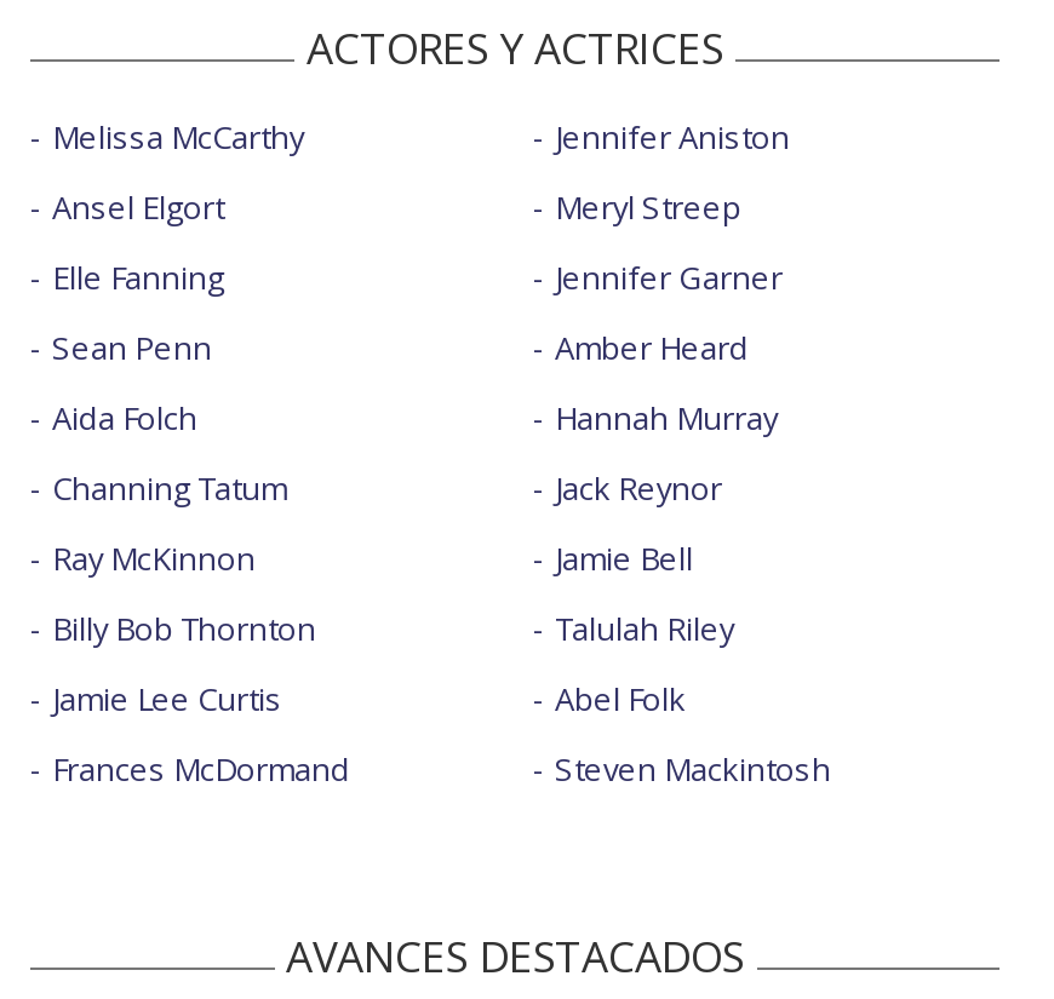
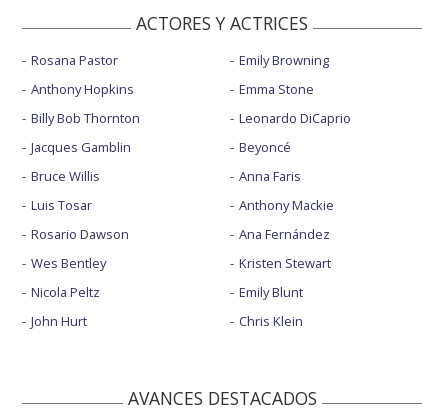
[52,116,304,581] Melissa McCarthy | Ansel Elgort | Elle Fanning | Sean Penn | Aida Folch | Channing Tatum | Ray McKinnon -> [31,51,134,98] Rosana Pastor | Anthony Hopkins
[555,116,831,792] Jennifer Aniston | Meryl Streep | Jennifer Garner | Amber Heard | Hannah Murray | Jack Reynor | Jamie Bell | Talulah Riley | Abel Folk | Steven Mackintosh -> [238,51,350,330] Emily Browning | Emma Stone | Leonardo DiCaprio | Beyoncé | Anna Faris | Anthony Mackie | Ana Fernández | Kristen Stewart | Emily Blunt | Chris Klein
moved [52,608,316,651] -> [31,109,140,127]: Billy Bob Thornton
[52,678,350,792] Jamie Lee Curtis | Frances McDormand -> [31,138,131,330] Jacques Gamblin | Bruce Willis | Luis Tosar | Rosario Dawson | Wes Bentley | Nicola Peltz | John Hurt

